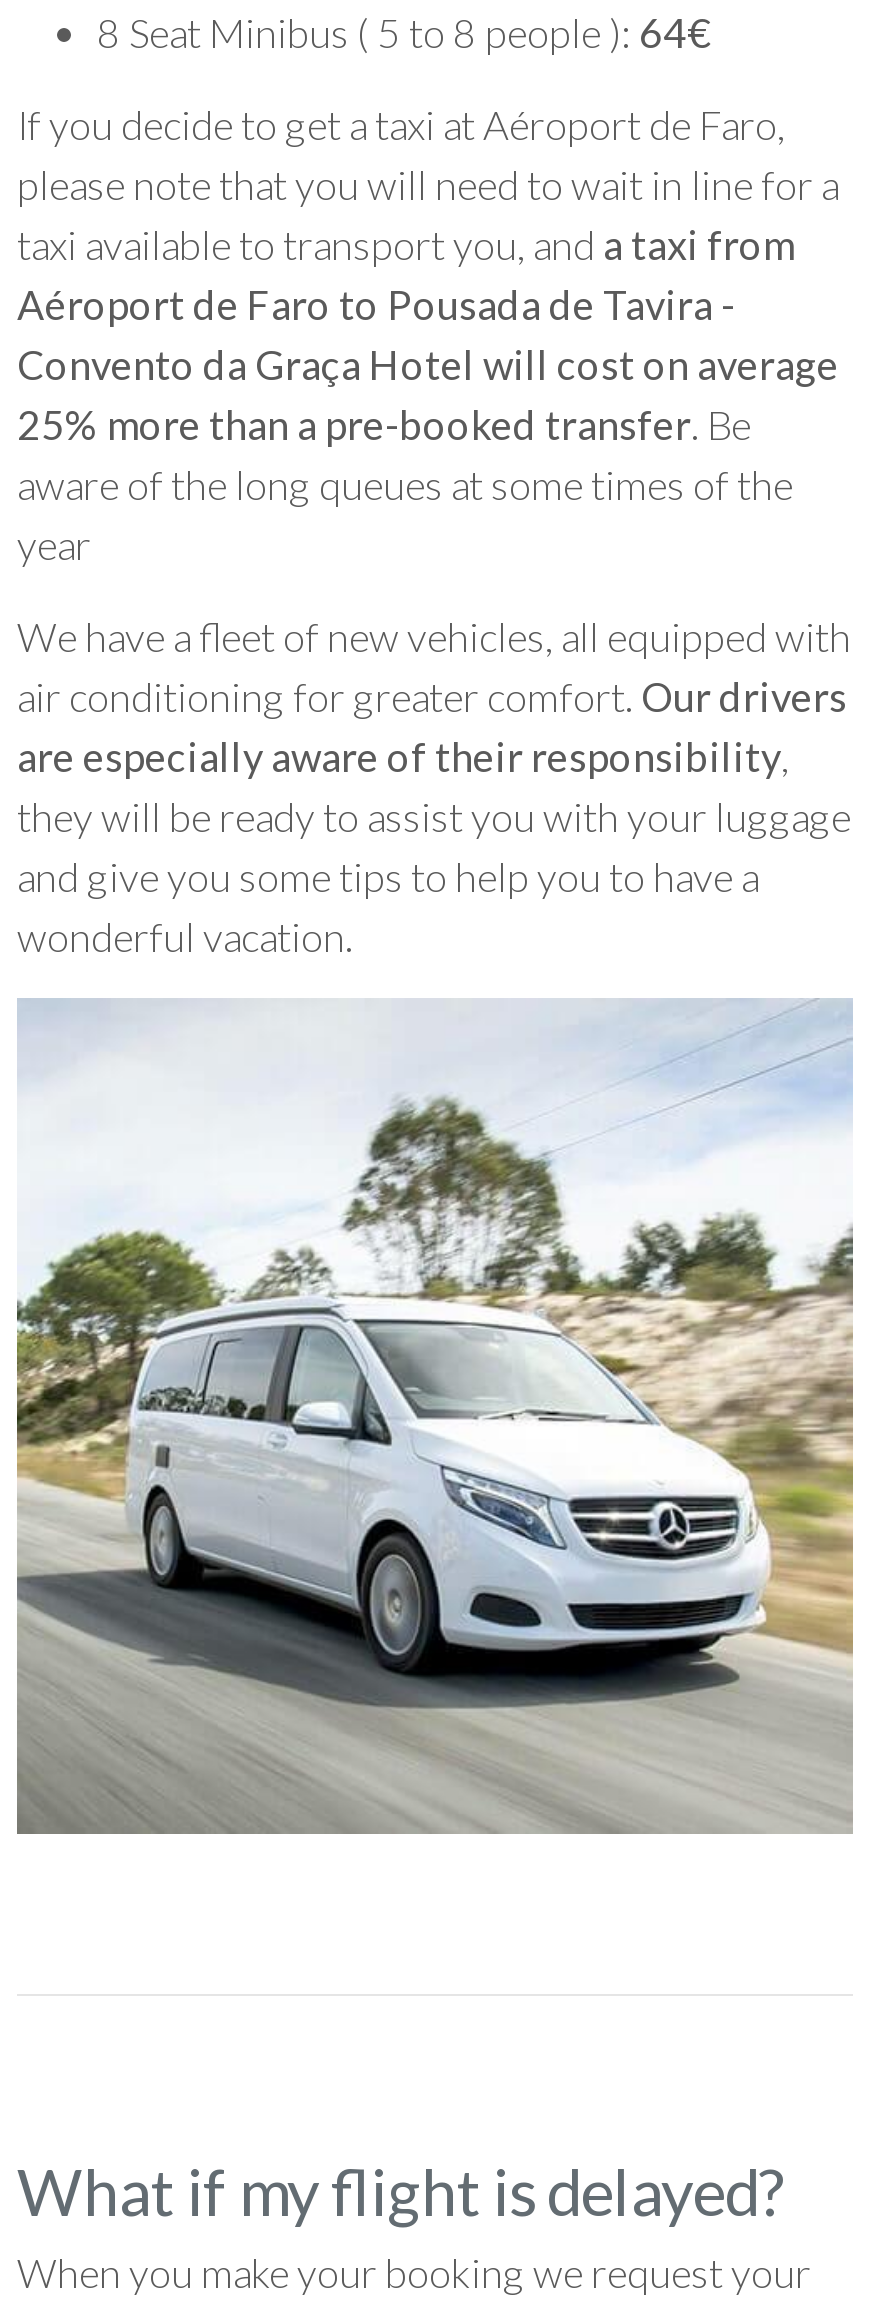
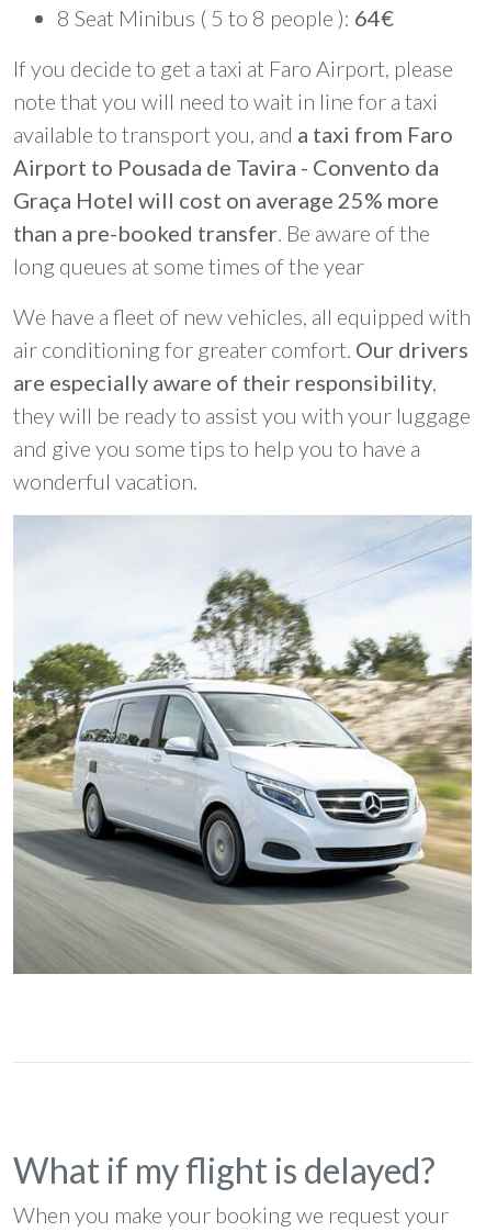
[17,101,839,569] If you decide to get a taxi at Aéroport de Faro, | please note that you will need to wait in line for a | taxi available to transport you, and a taxi from | Aéroport de Faro to Pousada de Tavira - | Convento da Graça Hotel will cost on average | 25% more than a pre-booked transfer. Be | aware of the long queues at some times of the | year -> [13,55,453,279] If you decide to get a taxi at Faro Airport, please | note that you will need to wait in line for a taxi | available to transport you, and a taxi from Faro | Airport to Pousada de Tavira - Convento da | Graça Hotel will cost on average 25% more | than a pre-booked transfer. Be aware of the | long queues at some times of the year

